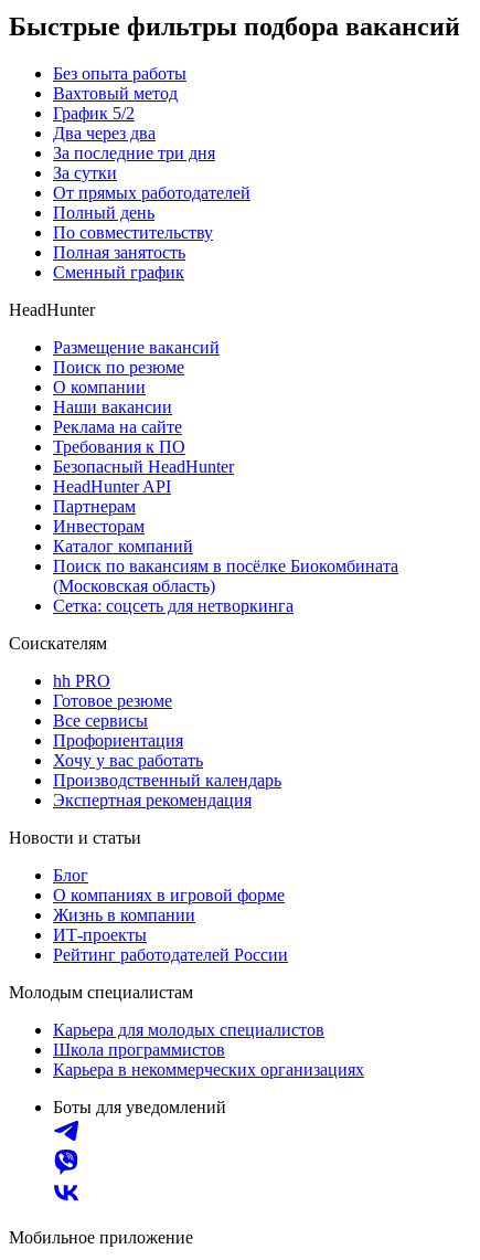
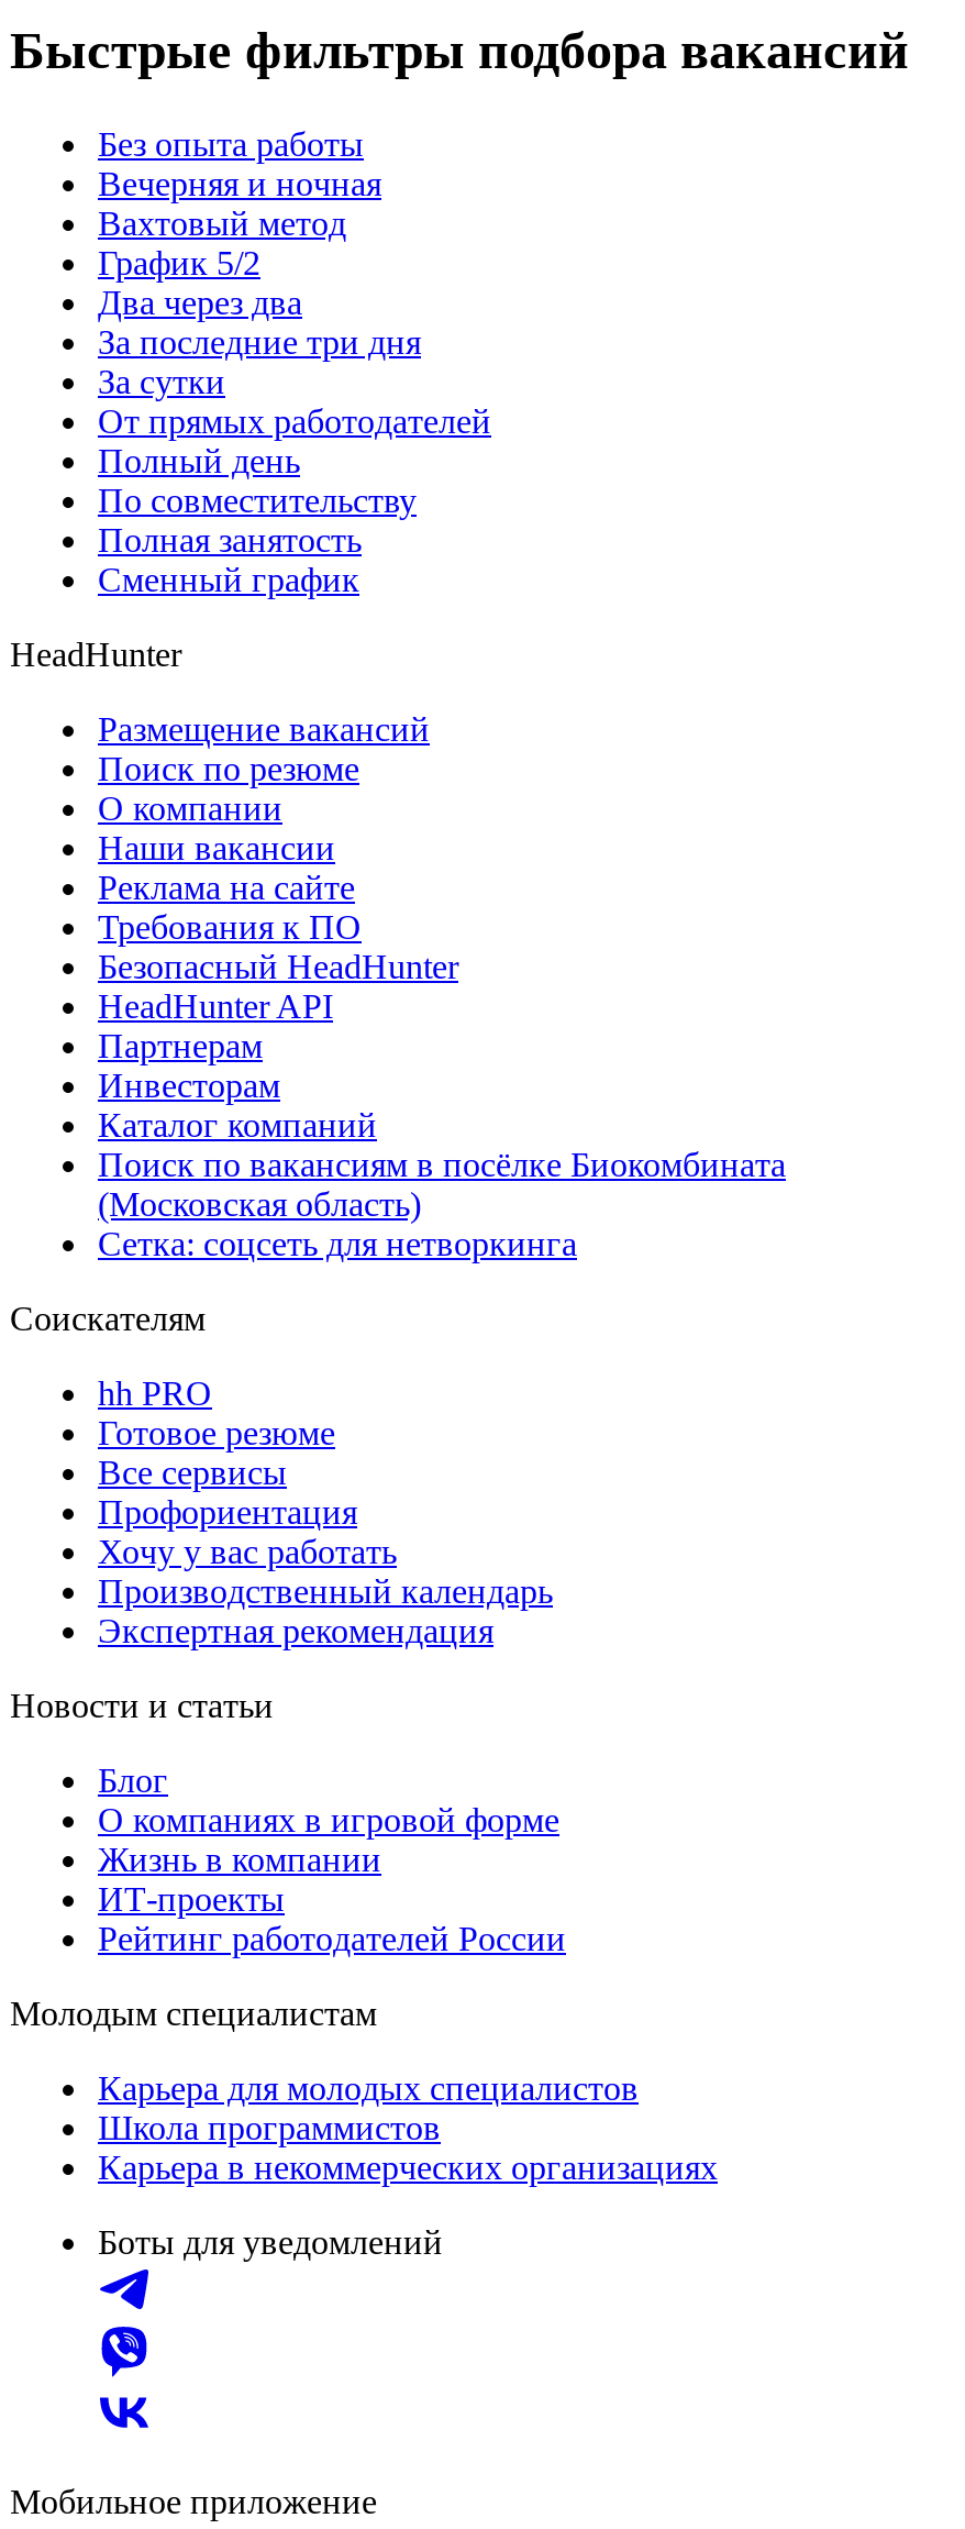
none -> [98,165,381,202] Вечерняя и ночная

